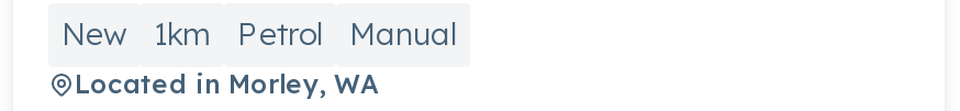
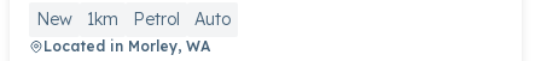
[349,14,457,54] Manual -> [194,8,231,30] Auto

